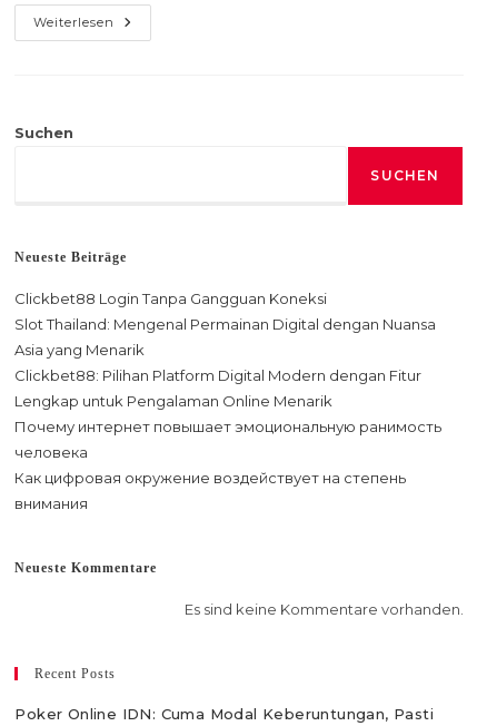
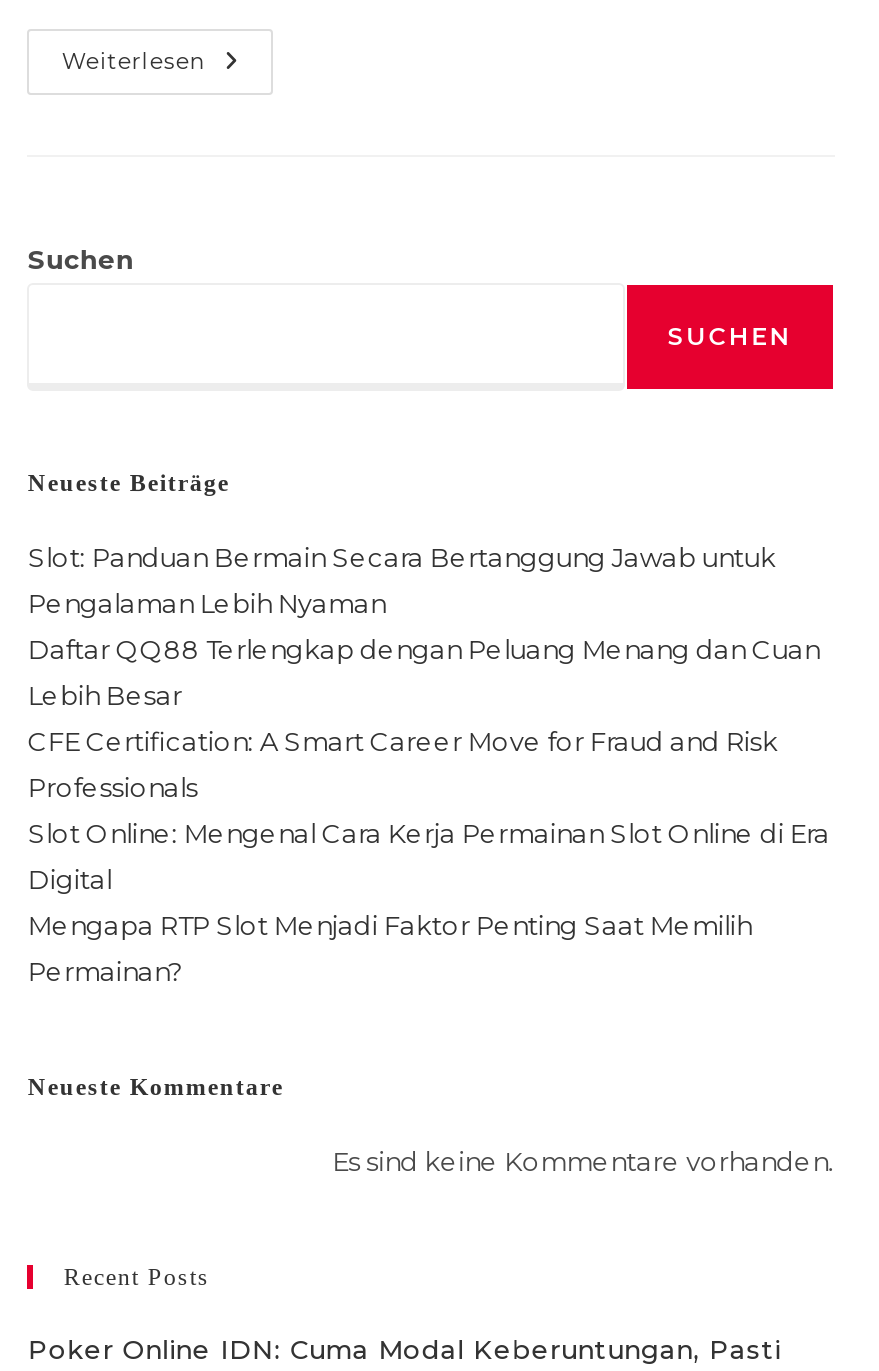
[15,290,442,512] Clickbet88 Login Tanpa Gangguan Koneksi | Slot Thailand: Mengenal Permainan Digital dengan Nuansa | Asia yang Menarik | Clickbet88: Pilihan Platform Digital Modern dengan Fitur | Lengkap untuk Pengalaman Online Menarik | Почему интернет повышает эмоциональную ранимость | человека | Как цифровая окружение воздействует на степень | внимания -> [28,541,830,987] Slot: Panduan Bermain Secara Bertanggung Jawab untuk | Pengalaman Lebih Nyaman | Daftar QQ88 Terlengkap dengan Peluang Menang dan Cuan | Lebih Besar | CFE Certification: A Smart Career Move for Fraud and Risk | Professionals | Slot Online: Mengenal Cara Kerja Permainan Slot Online di Era | Digital | Mengapa RTP Slot Menjadi Faktor Penting Saat Memilih | Permainan?

